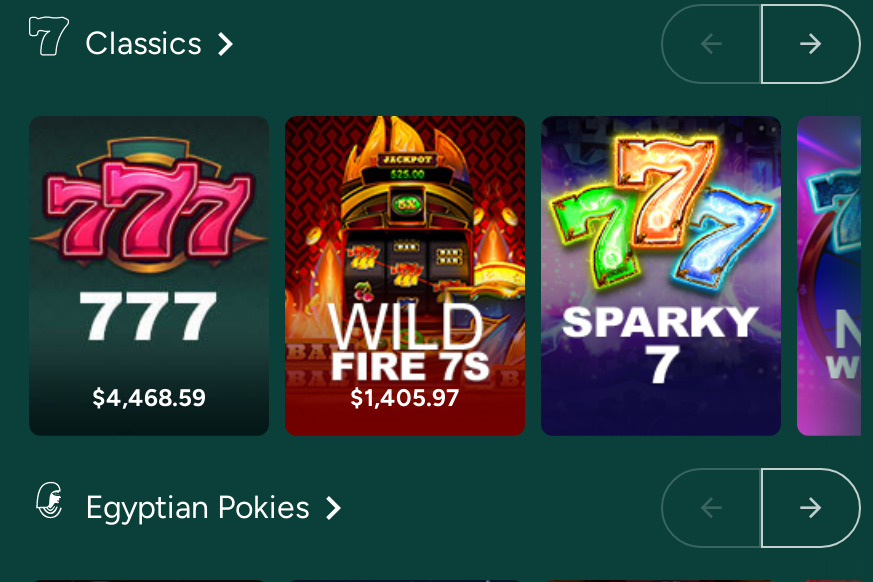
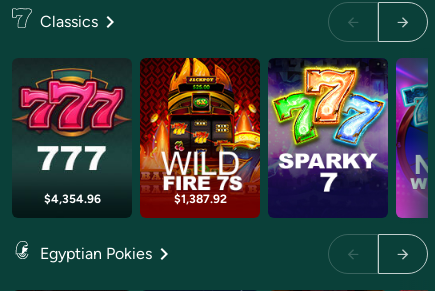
[92,384,206,412] $4,468.59 -> [43,192,100,206] $4,354.96
[350,384,460,412] $1,405.97 -> [173,192,226,206] $1,387.92

